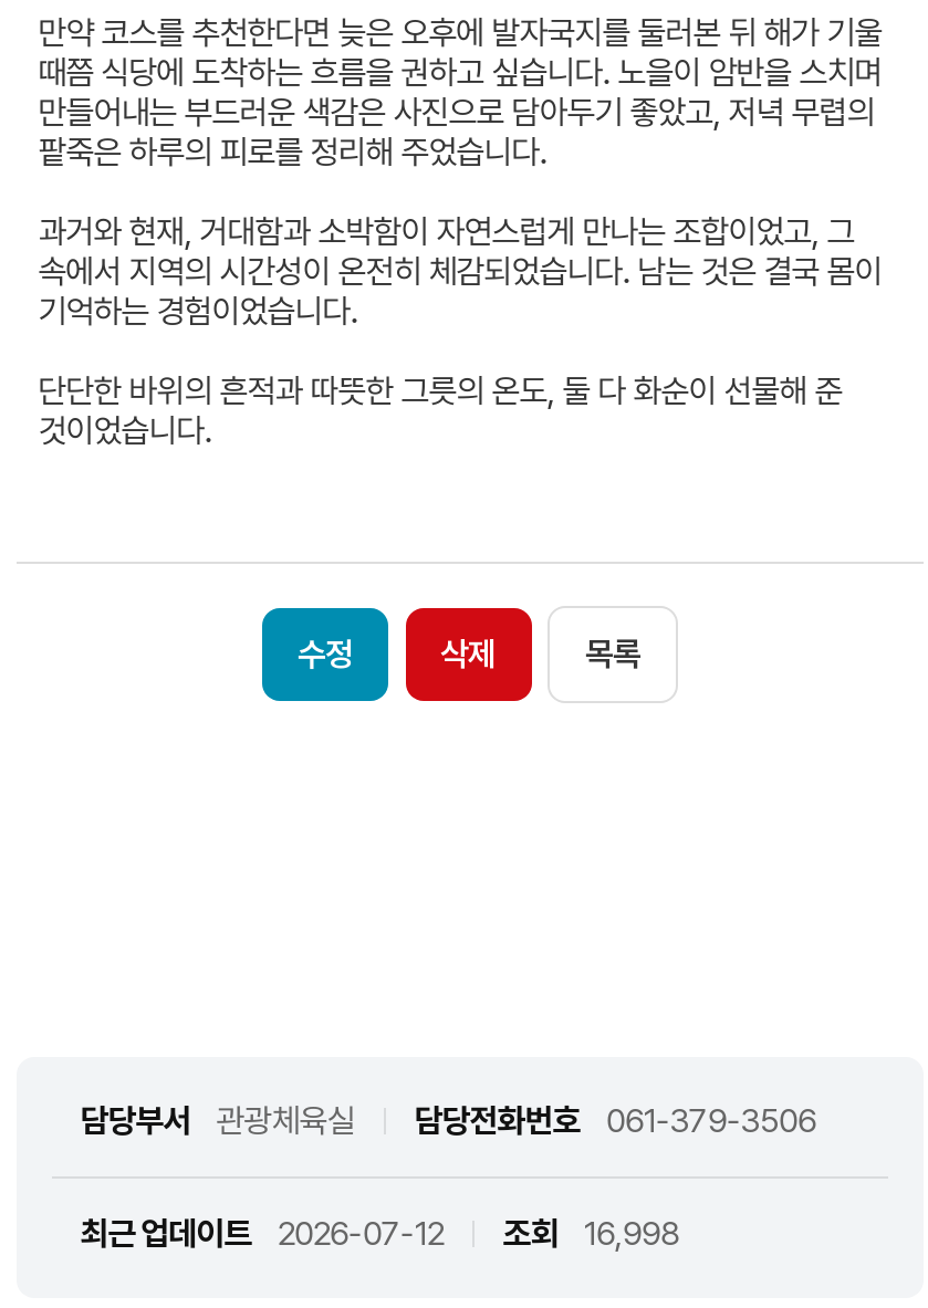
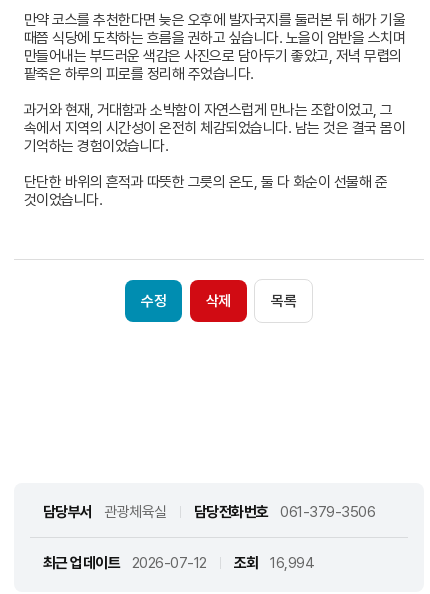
[80,1214,678,1253] 최근 업데이트 2026-07-12 조회 16,998 -> [43,554,314,572] 최근 업데이트 2026-07-12 조회 16,994

